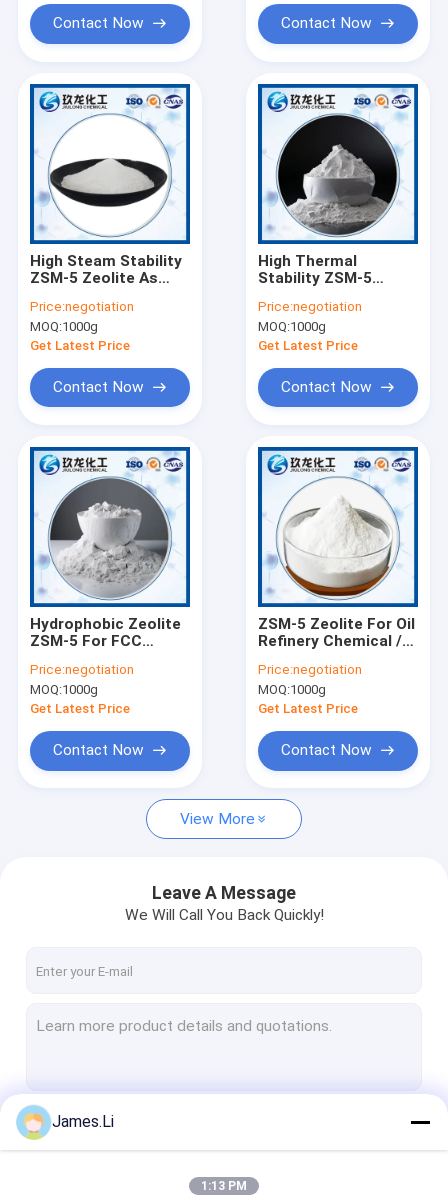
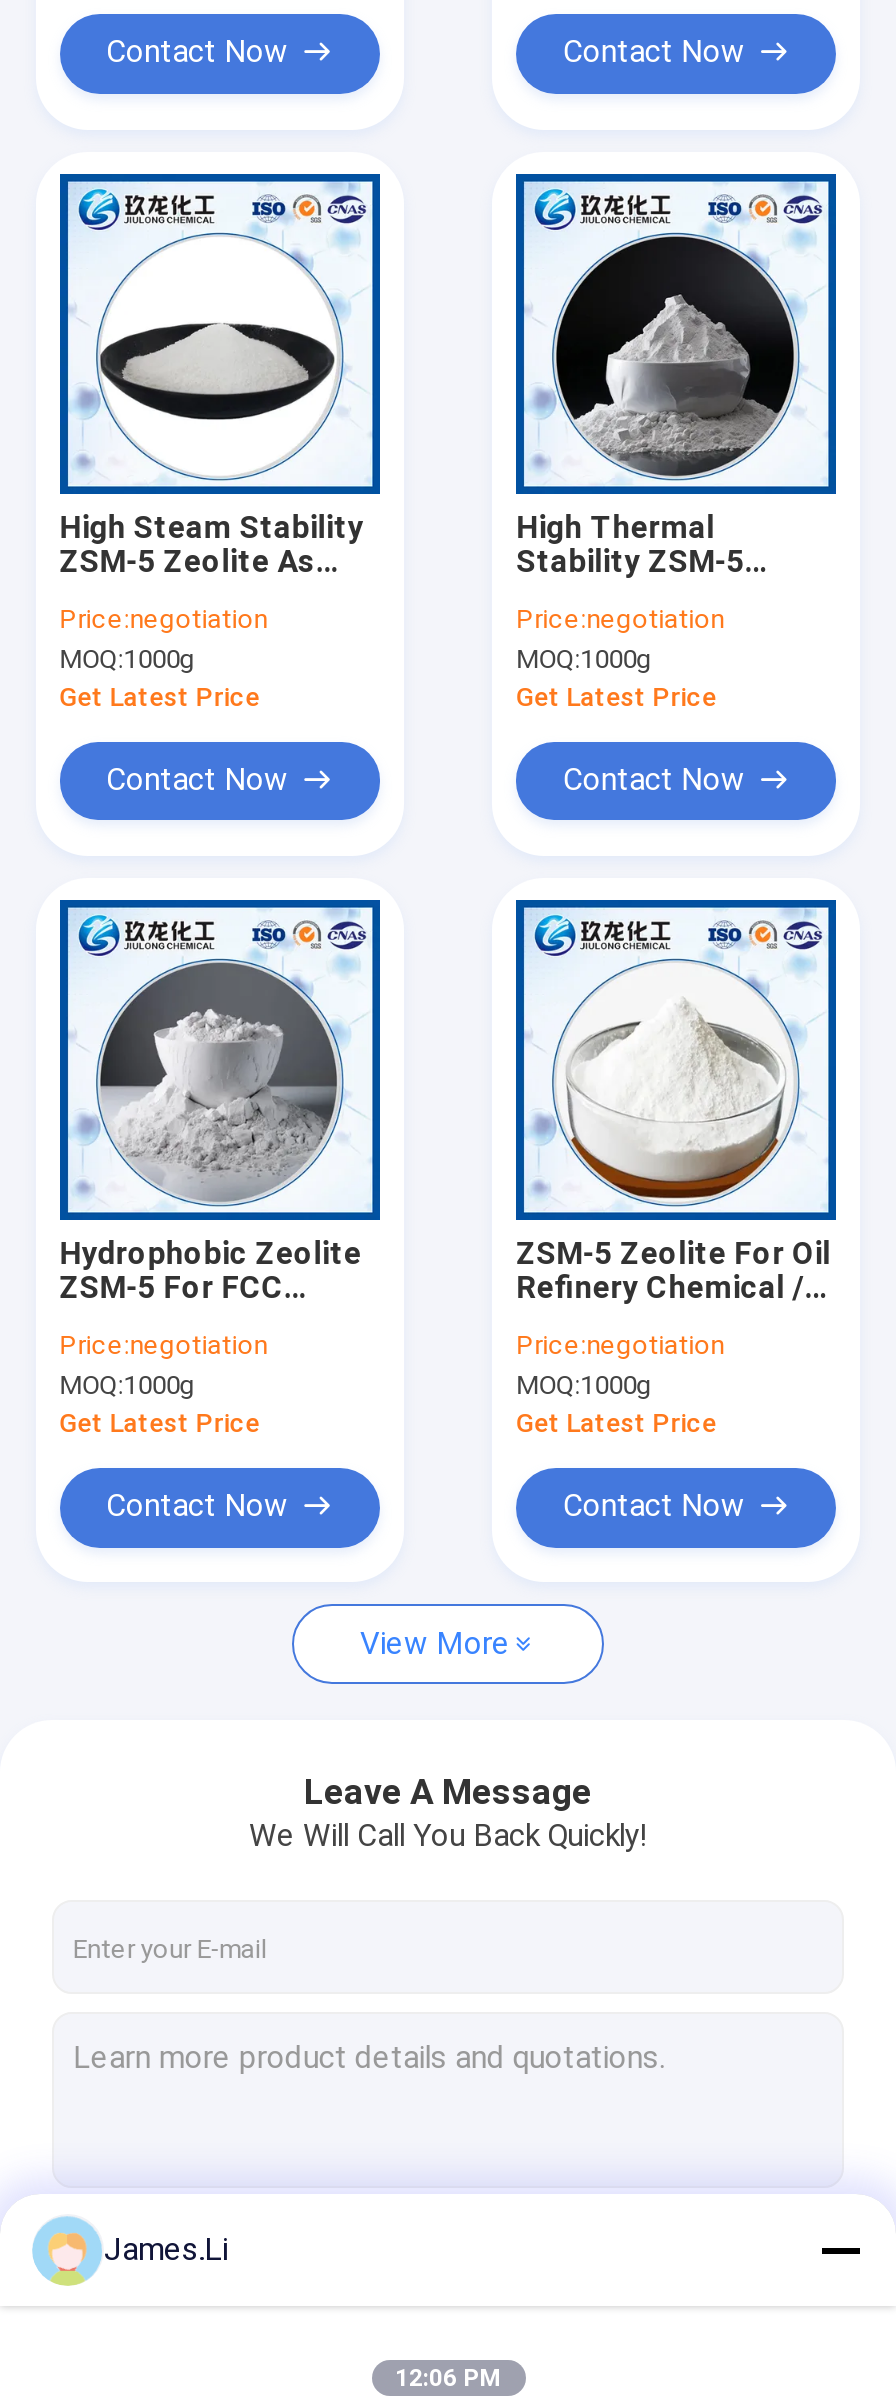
[201,1179,247,1193] 1:13 PM -> [395,2364,501,2392] 12:06 PM

